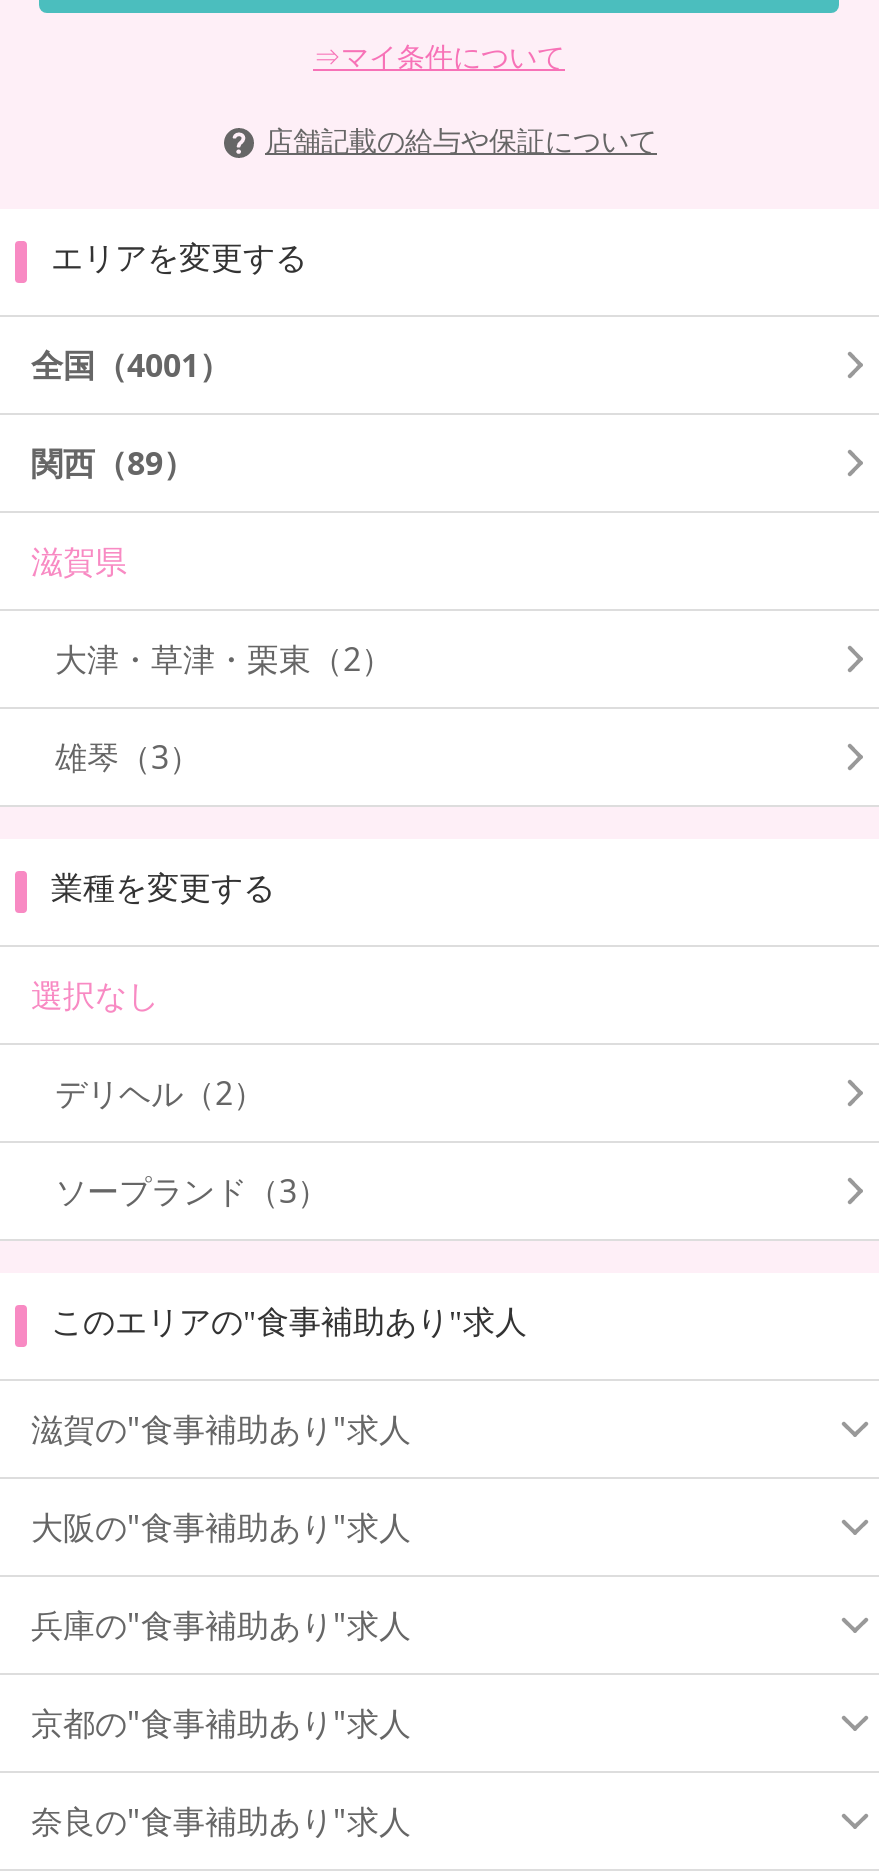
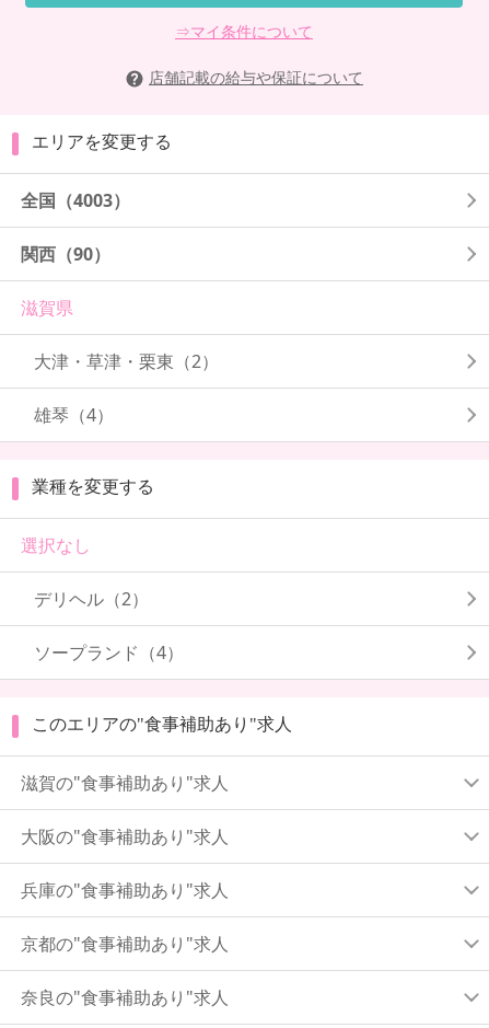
[31,343,231,387] 全国（4001） -> [21,188,130,212] 全国（4003）
[31,441,195,485] 関西（89） -> [21,242,110,266] 関西（90）
[55,735,201,779] 雄琴（3） -> [34,403,114,427] 雄琴（4）
[55,1169,329,1213] ソープランド（3） -> [34,640,184,664] ソープランド（4）

